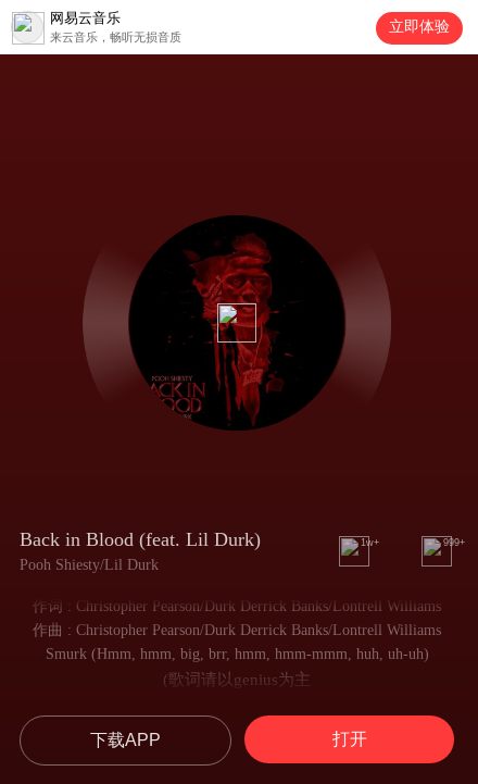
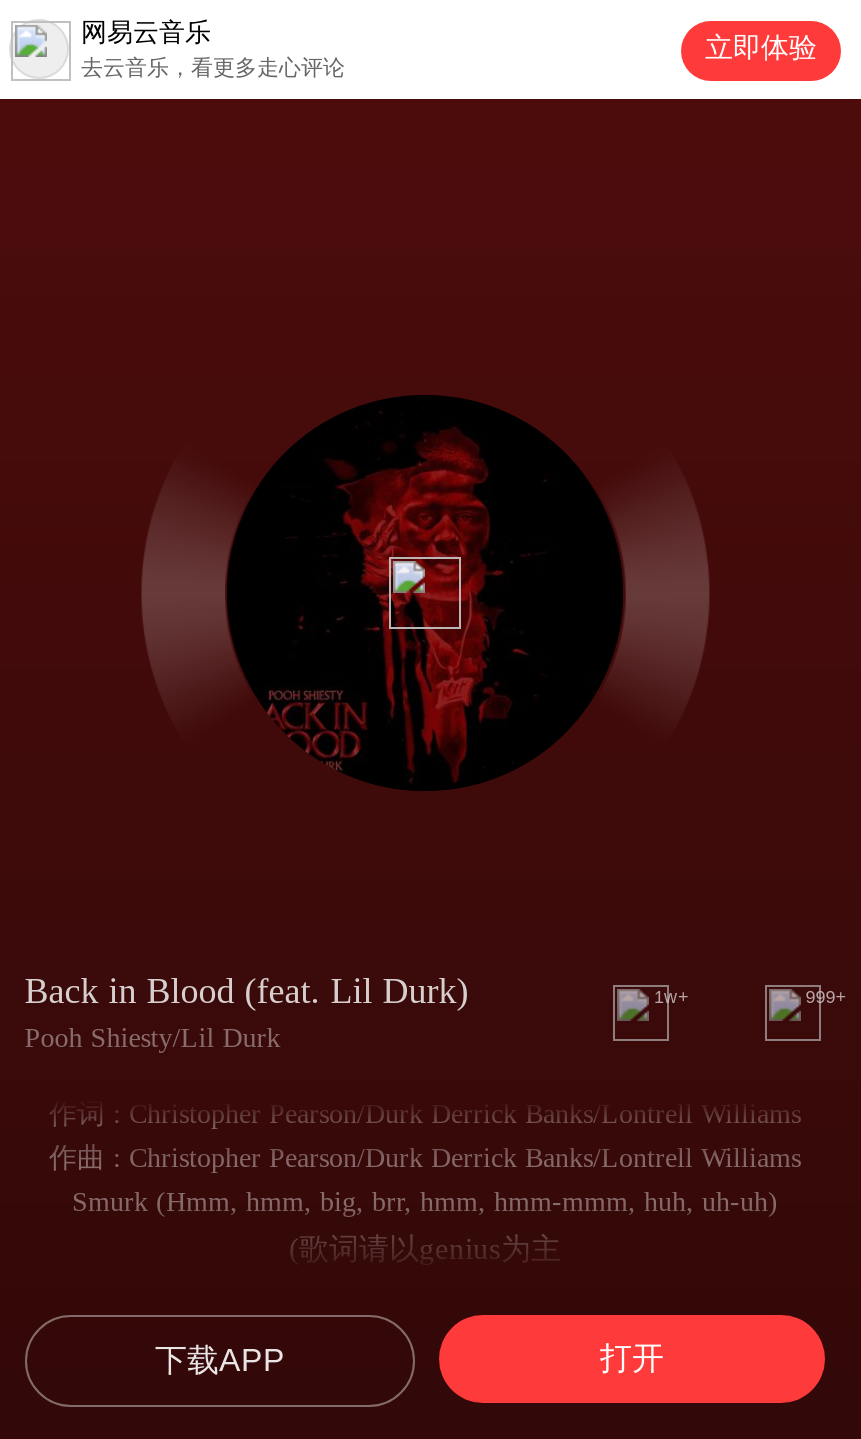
[50,30,181,43] 来云音乐，畅听无损音质 -> [81,55,345,79] 去云音乐，看更多走心评论

